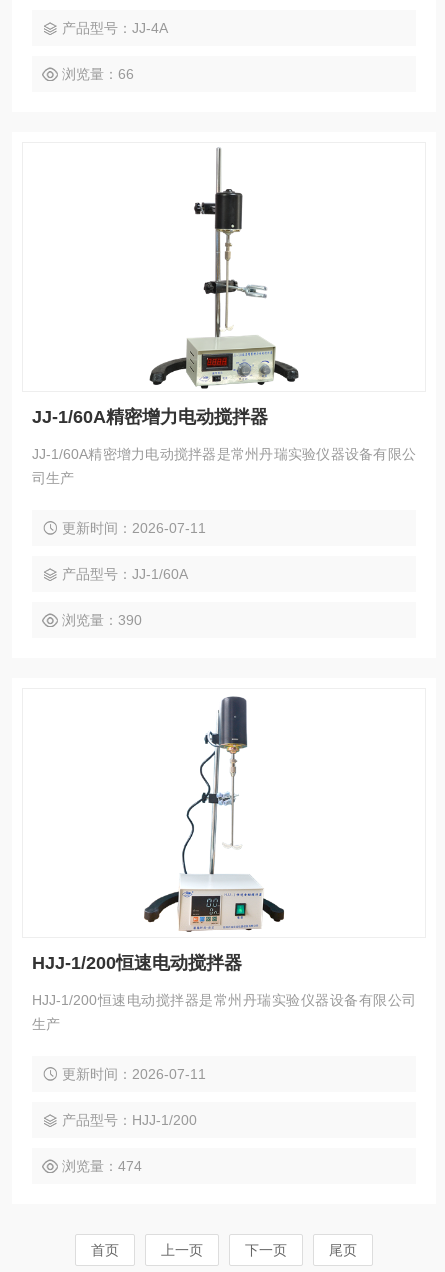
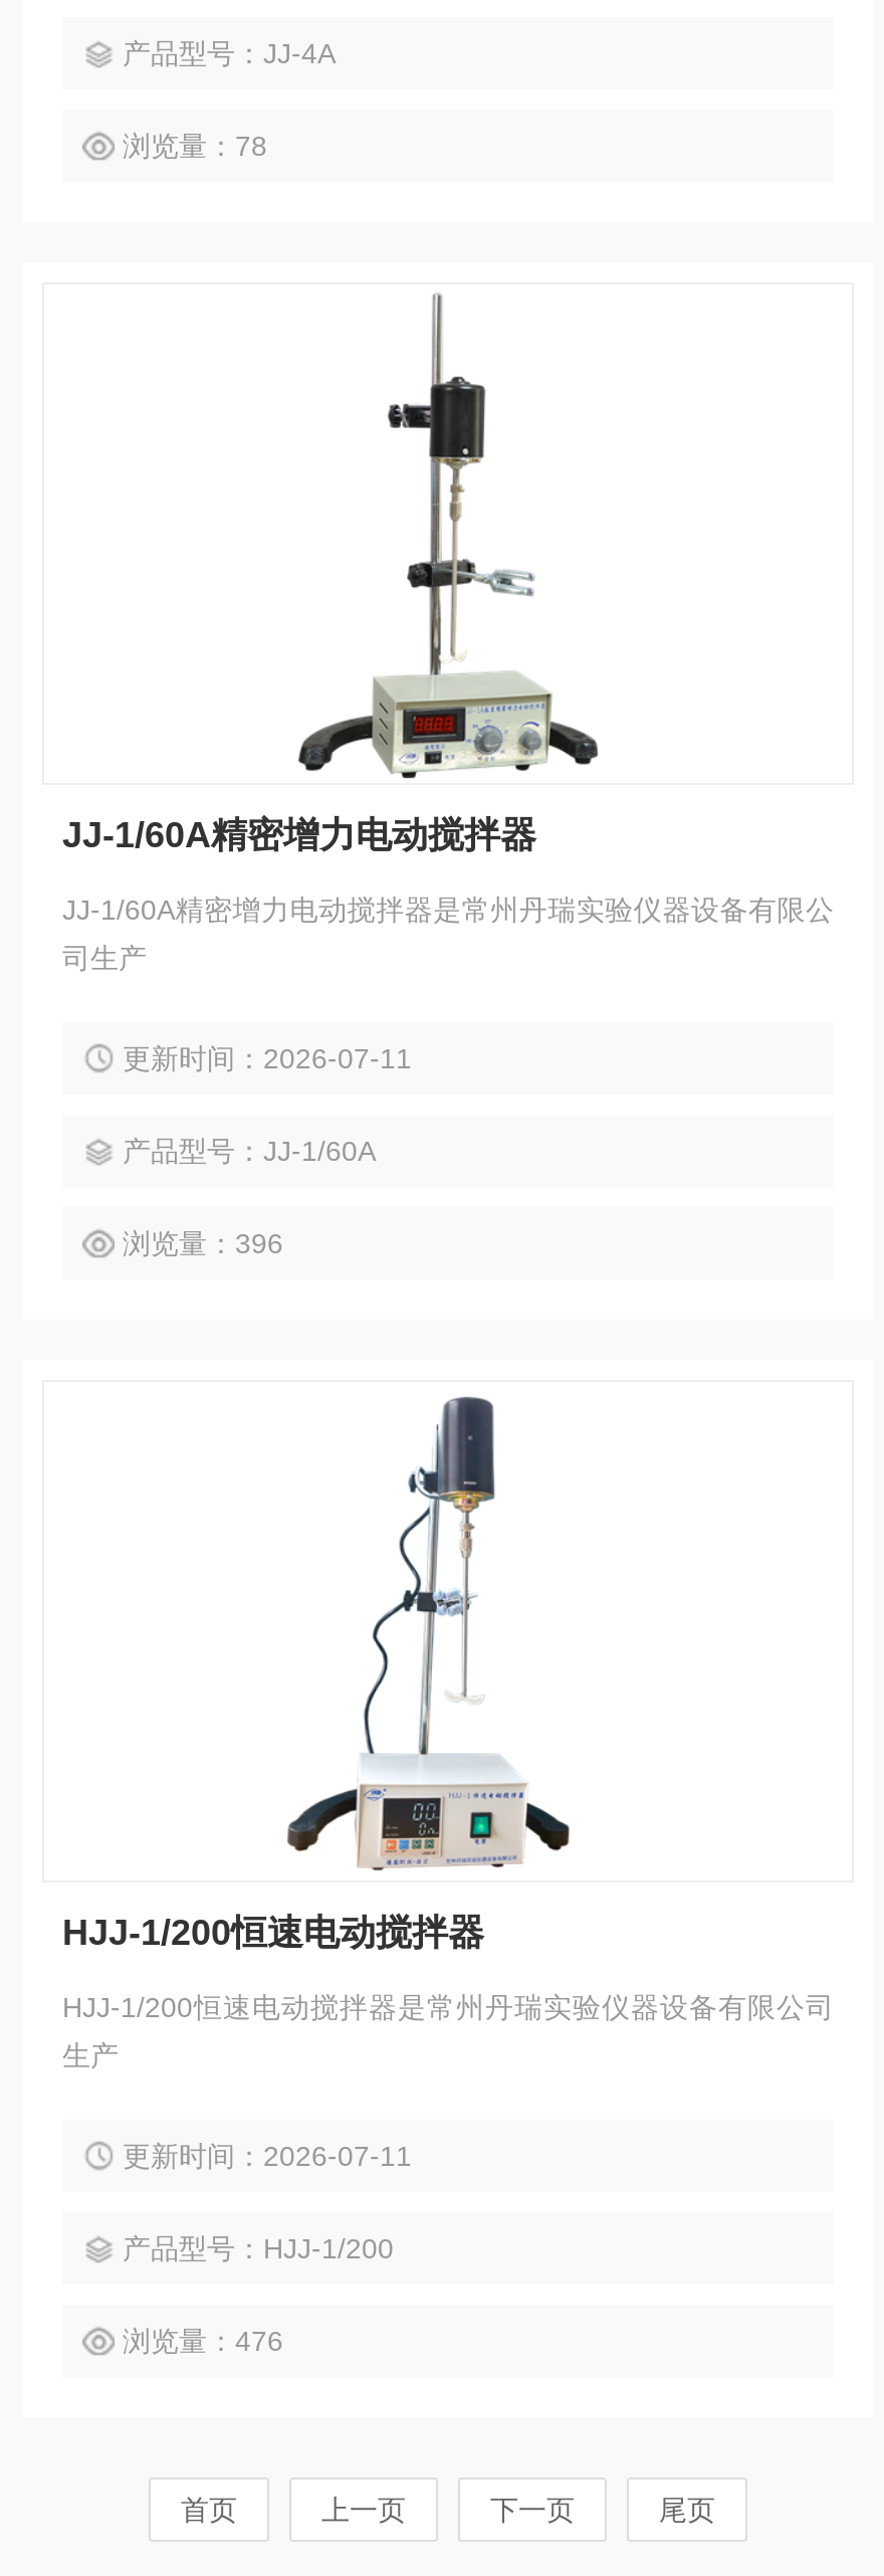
[62,66,134,82] 浏览量：66 -> [123,130,267,162] 浏览量：78
[62,612,142,628] 浏览量：390 -> [123,1227,283,1259] 浏览量：396
[62,1158,142,1174] 浏览量：474 -> [123,2325,283,2357] 浏览量：476

